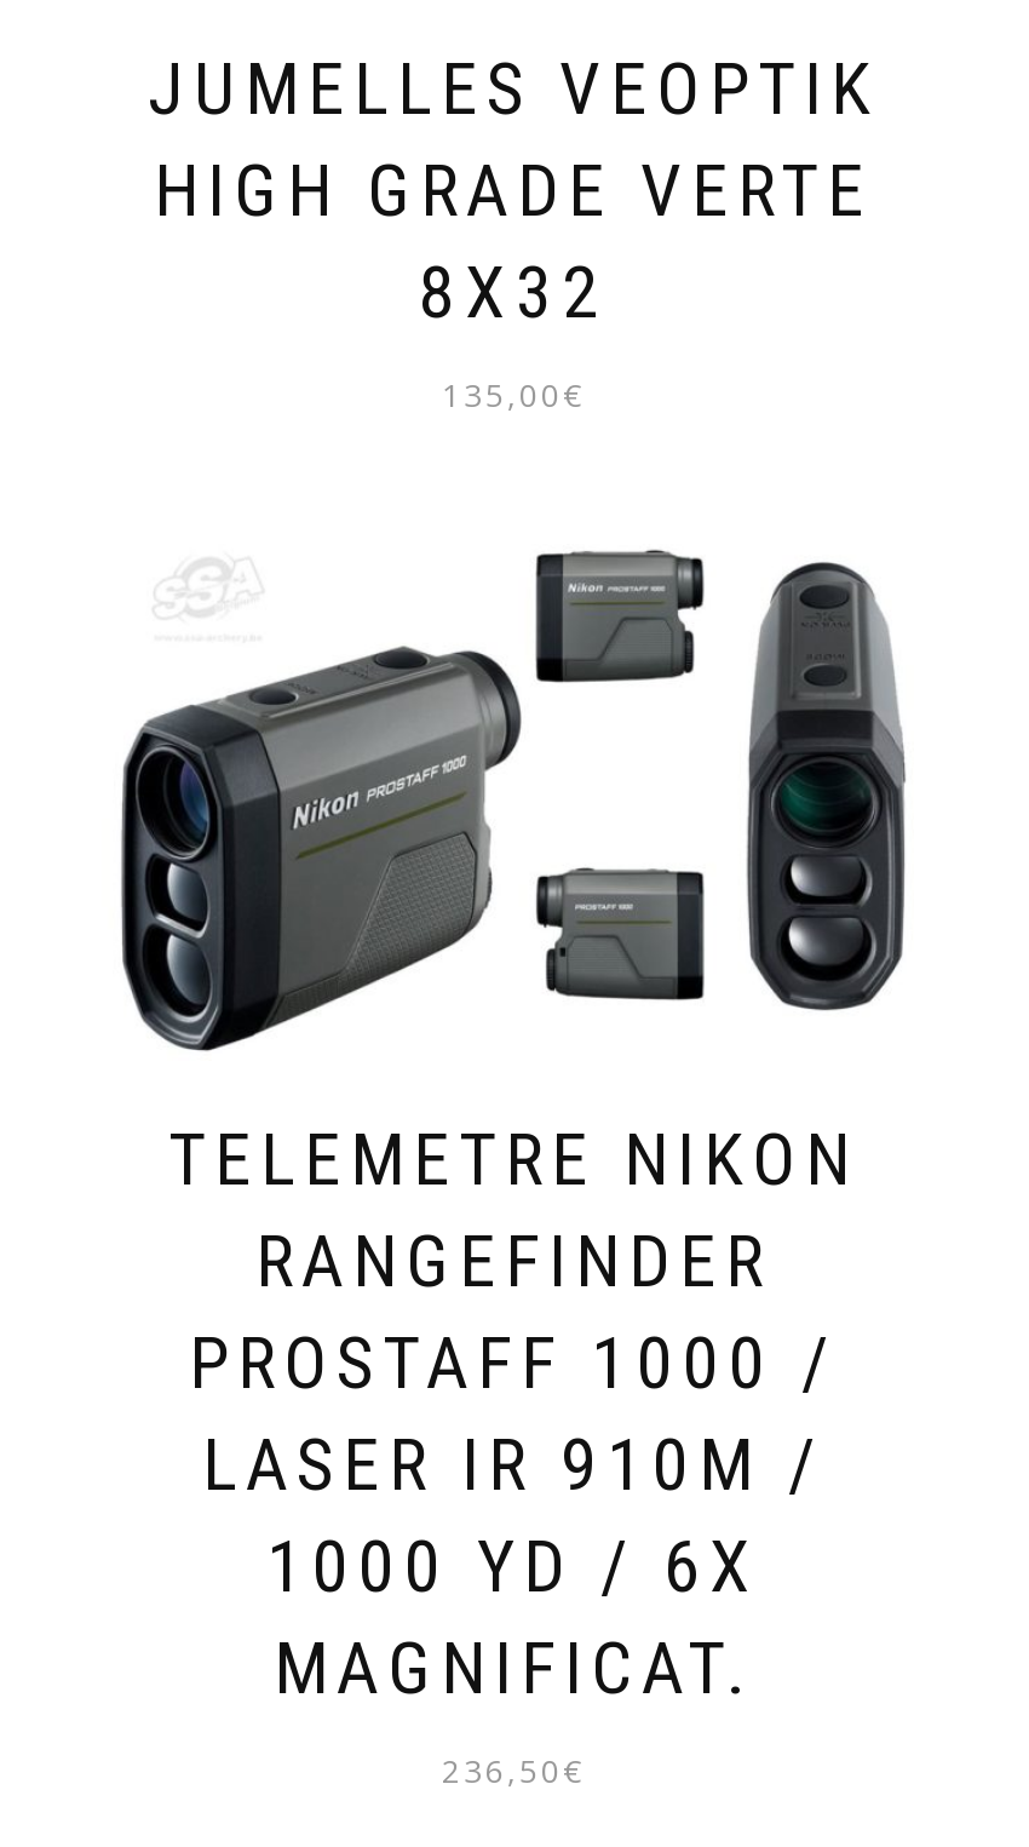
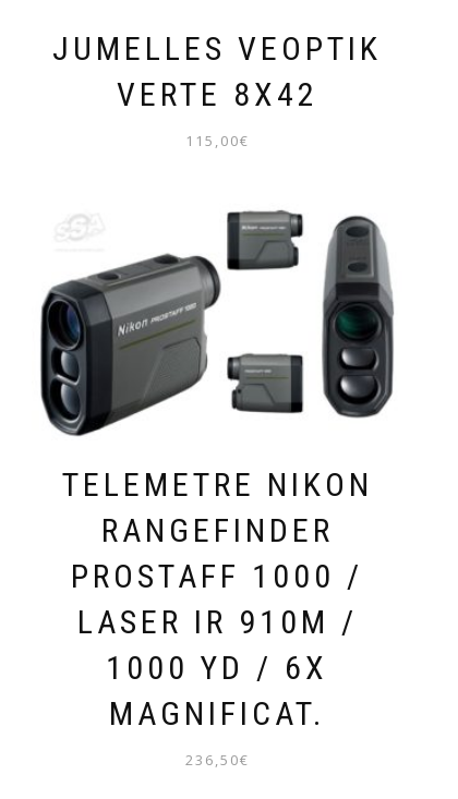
[154,148,873,335] HIGH GRADE VERTE | 8X32 -> [116,75,318,114] VERTE 8X42
[442,374,585,417] 135,00€ -> [185,131,249,151] 115,00€

